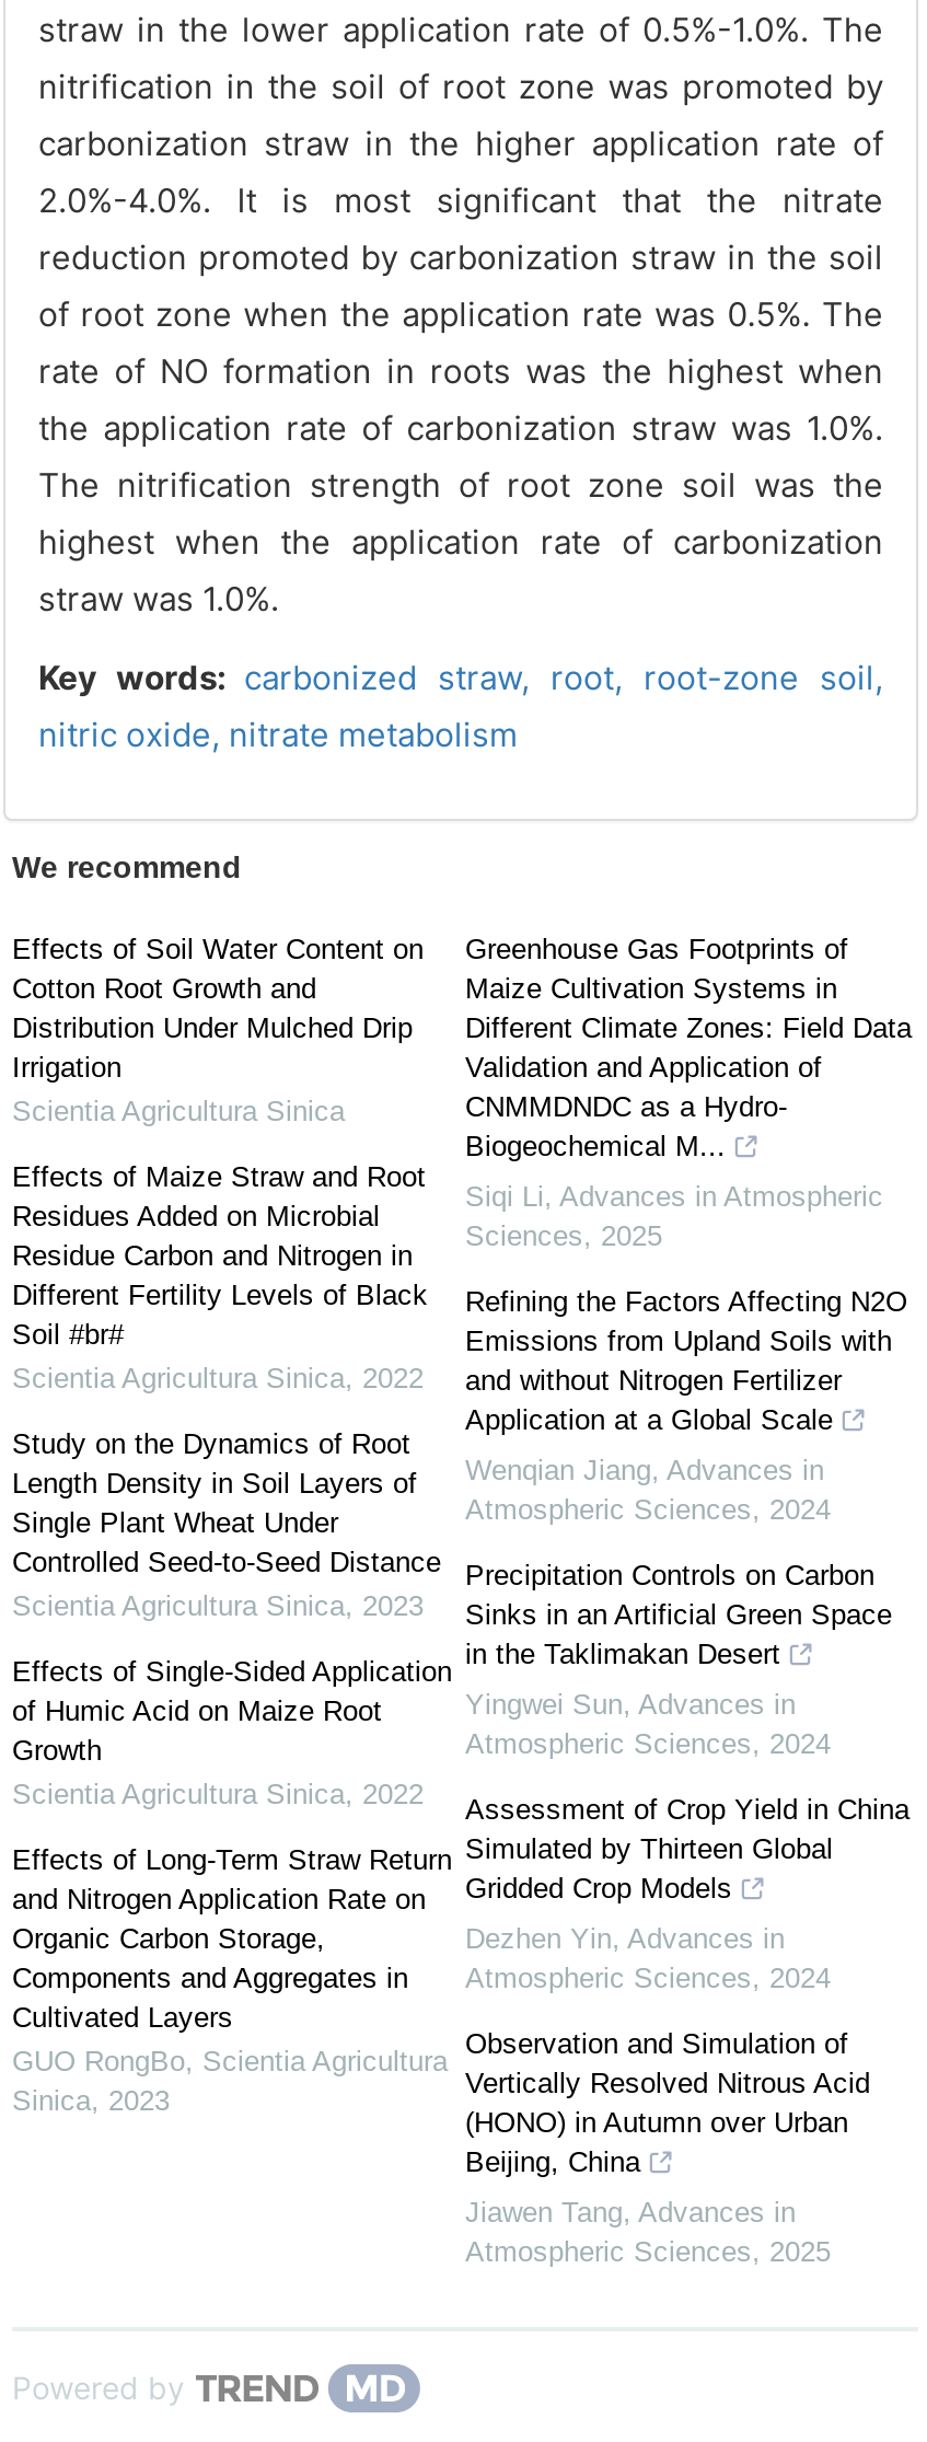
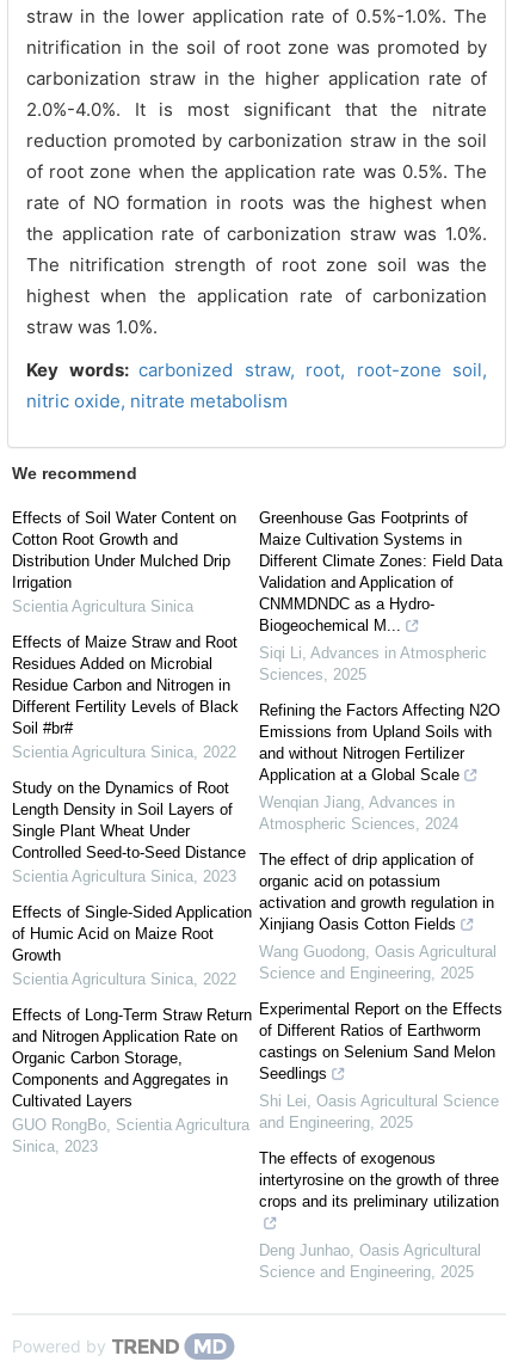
[465,1558,892,1670] Precipitation Controls on Carbon | Sinks in an Artificial Green Space | in the Taklimakan Desert -> [259,851,494,933] The effect of drip application of | organic acid on potassium | activation and growth regulation in | Xinjiang Oasis Cotton Fields
[465,1688,831,1760] Yingwei Sun, Advances in | Atmospheric Sciences, 2024 -> [259,943,497,982] Wang Guodong, Oasis Agricultural | Science and Engineering, 2025
[465,1793,909,1904] Assessment of Crop Yield in China | Simulated by Thirteen Global | Gridded Crop Models -> [259,1000,502,1082] Experimental Report on the Effects | of Different Ratios of Earthworm | castings on Selenium Sand Melon | Seedlings
[465,1922,831,1994] Dezhen Yin, Advances in | Atmospheric Sciences, 2024 -> [259,1092,499,1131] Shi Lei, Oasis Agricultural Science | and Engineering, 2025
[465,2027,870,2178] Observation and Simulation of | Vertically Resolved Nitrous Acid | (HONO) in Autumn over Urban | Beijing, China -> [259,1149,499,1210] The effects of exogenous | intertyrosine on the growth of three | crops and its preliminary utilization
[465,2196,831,2268] Jiawen Tang, Advances in | Atmospheric Sciences, 2025 -> [259,1241,481,1281] Deng Junhao, Oasis Agricultural | Science and Engineering, 2025

